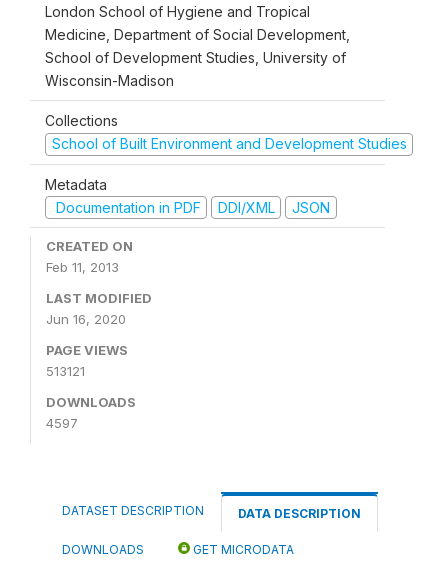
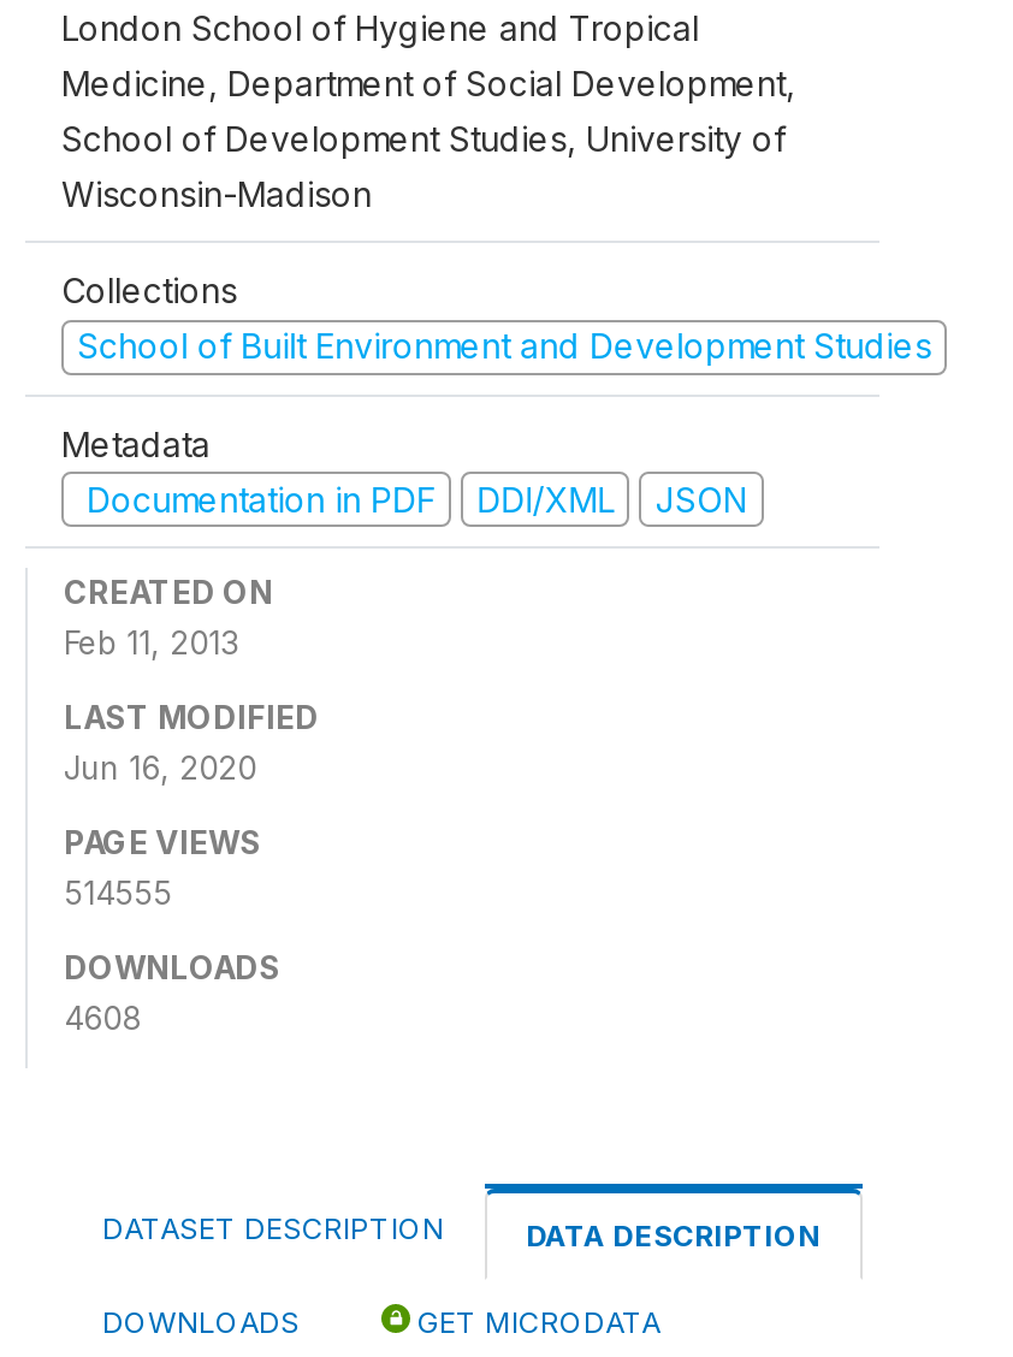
[46,363,85,379] 513121 -> [64,873,172,912] 514555
[46,415,78,431] 4597 -> [64,999,141,1037] 4608

